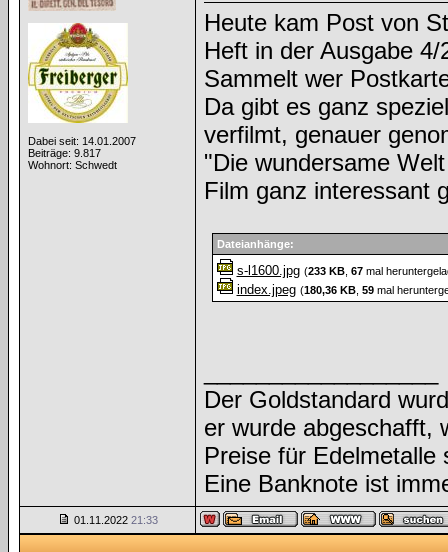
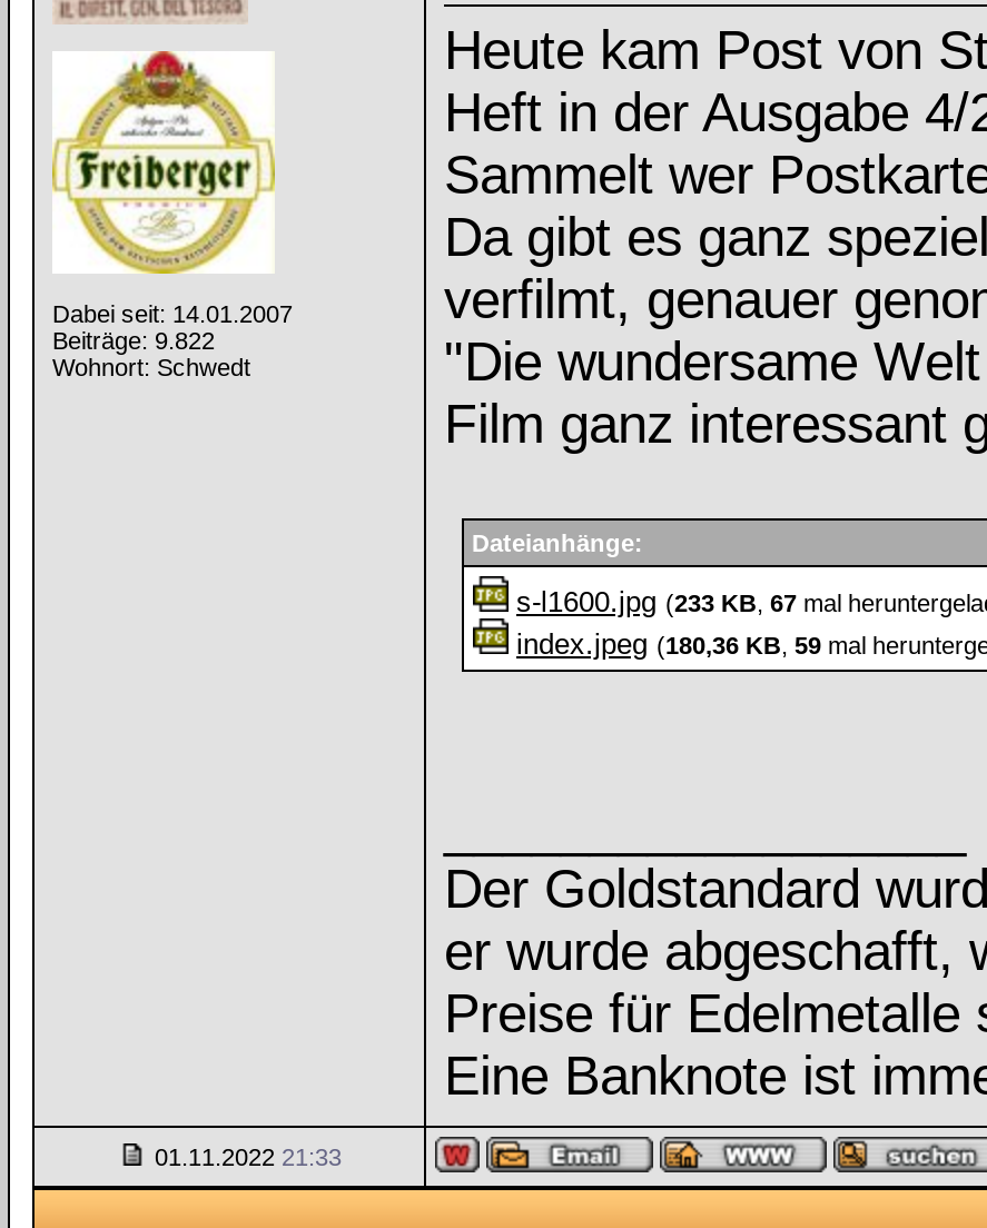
[28,147,101,159] Beiträge: 9.817 -> [52,327,215,354] Beiträge: 9.822

